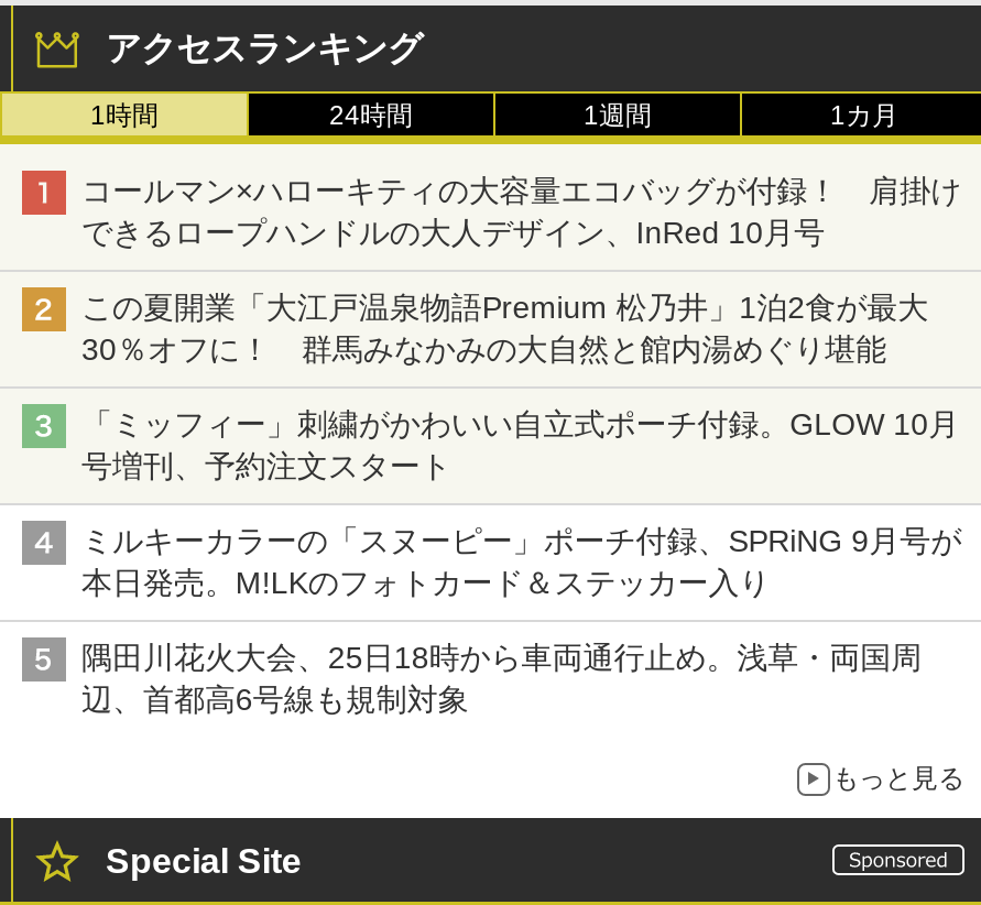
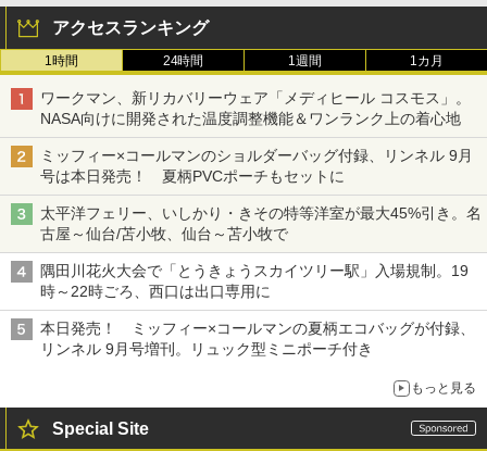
[81,172,961,249] コールマン×ハローキティの大容量エコバッグが付録！ 肩掛け | できるロープハンドルの大人デザイン、InRed 10月号 -> [40,89,470,127] ワークマン、新リカバリーウェア「メディヒール コスモス」。 | NASA向けに開発された温度調整機能＆ワンランク上の着心地
[81,289,928,366] この夏開業「大江戸温泉物語Premium 松乃井」1泊2食が最大 | 30％オフに！ 群馬みなかみの大自然と館内湯めぐり堪能 -> [40,146,472,185] ミッフィー×コールマンのショルダーバッグ付録、リンネル 9月 | 号は本日発売！ 夏柄PVCポーチもセットに
[81,406,959,483] 「ミッフィー」刺繍がかわいい自立式ポーチ付録。GLOW 10月 | 号増刊、予約注文スタート -> [40,204,481,242] 太平洋フェリー、いしかり・きその特等洋室が最大45%引き。名 | 古屋～仙台/苫小牧、仙台～苫小牧で
[81,523,961,600] ミルキーカラーの「スヌーピー」ポーチ付録、SPRiNG 9月号が | 本日発売。M!LKのフォトカード＆ステッカー入り -> [40,262,468,300] 隅田川花火大会で「とうきょうスカイツリー駅」入場規制。19 | 時～22時ごろ、西口は出口専用に
[81,639,922,716] 隅田川花火大会、25日18時から車両通行止め。浅草・両国周 | 辺、首都高6号線も規制対象 -> [40,319,475,357] 本日発売！ ミッフィー×コールマンの夏柄エコバッグが付録、 | リンネル 9月号増刊。リュック型ミニポーチ付き

